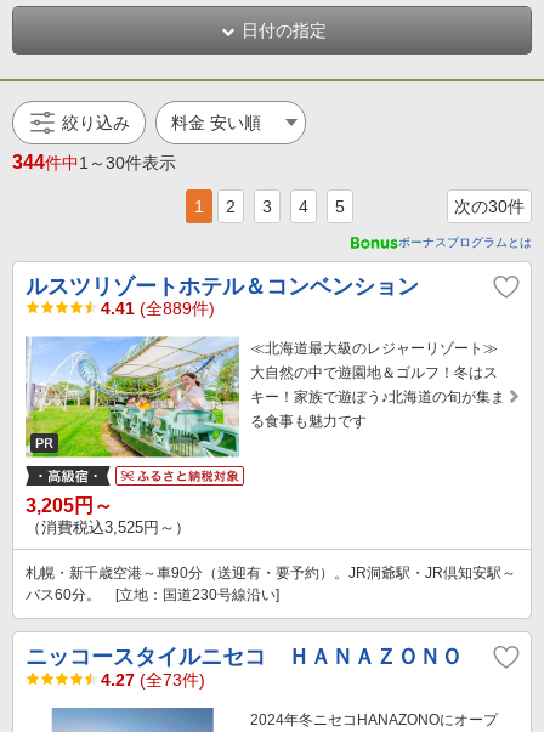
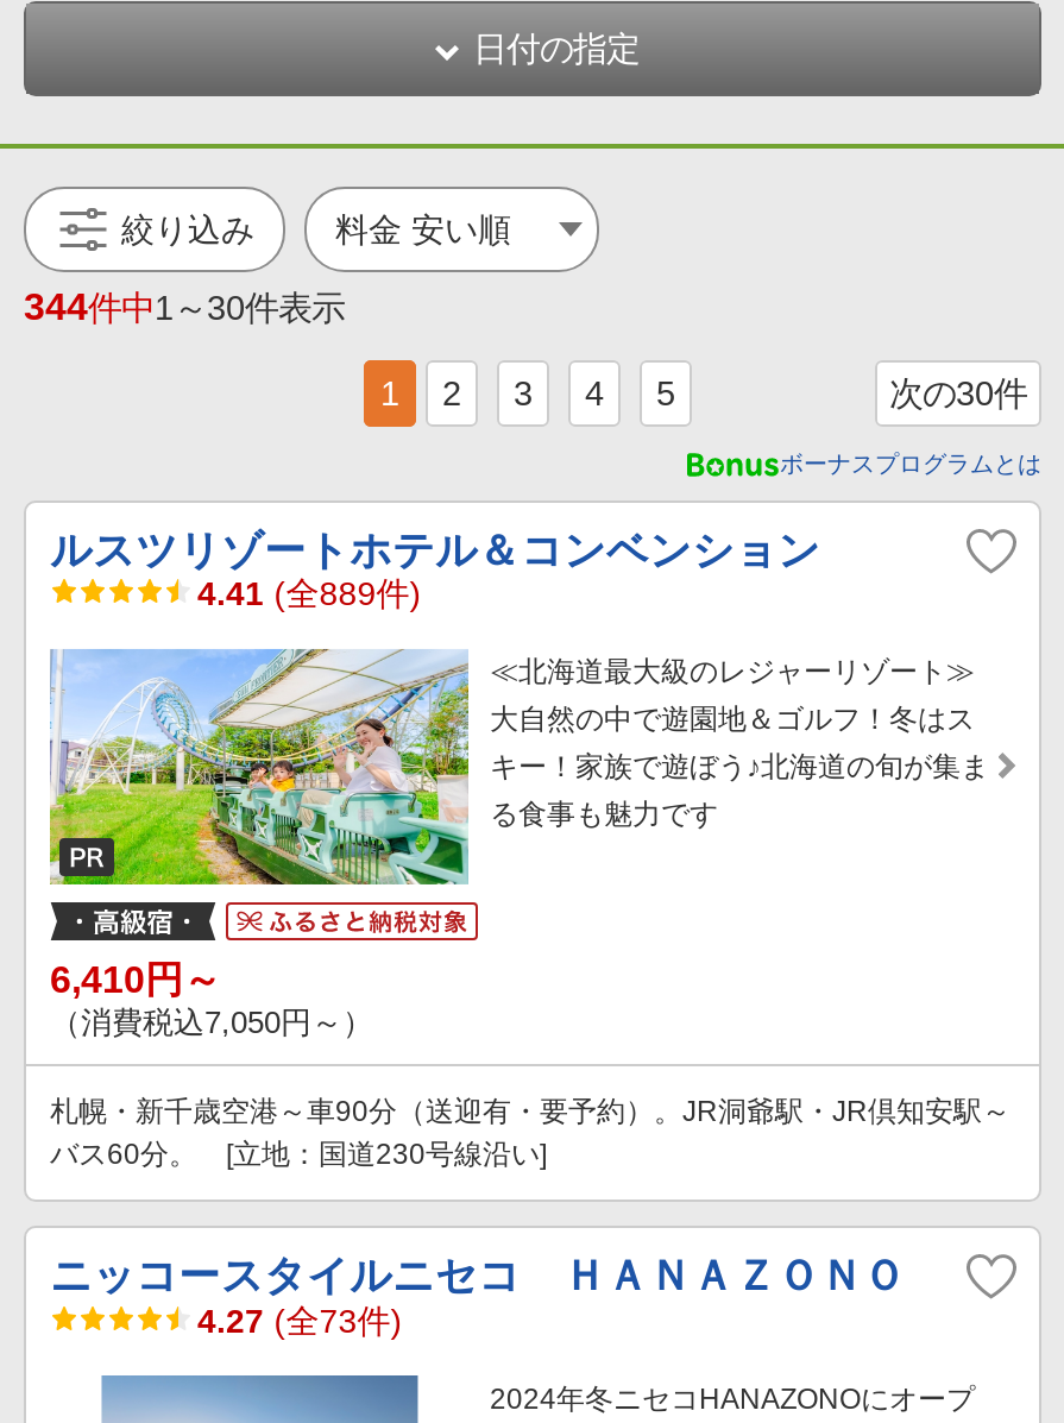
[25,496,113,516] 3,205円～ -> [50,960,221,1000] 6,410円～
[25,519,191,537] （消費税込3,525円～） -> [50,1005,373,1041] （消費税込7,050円～）

